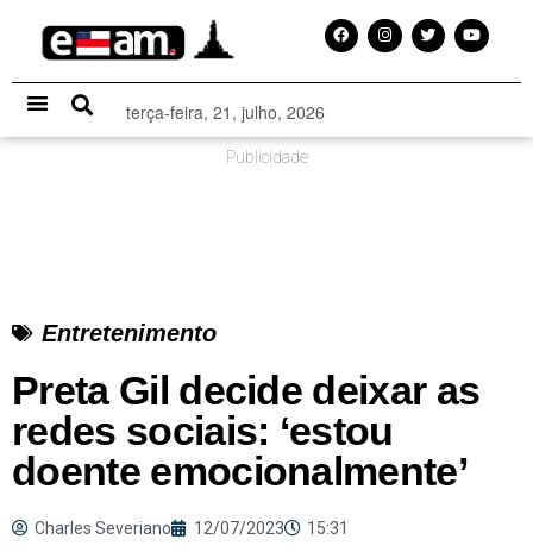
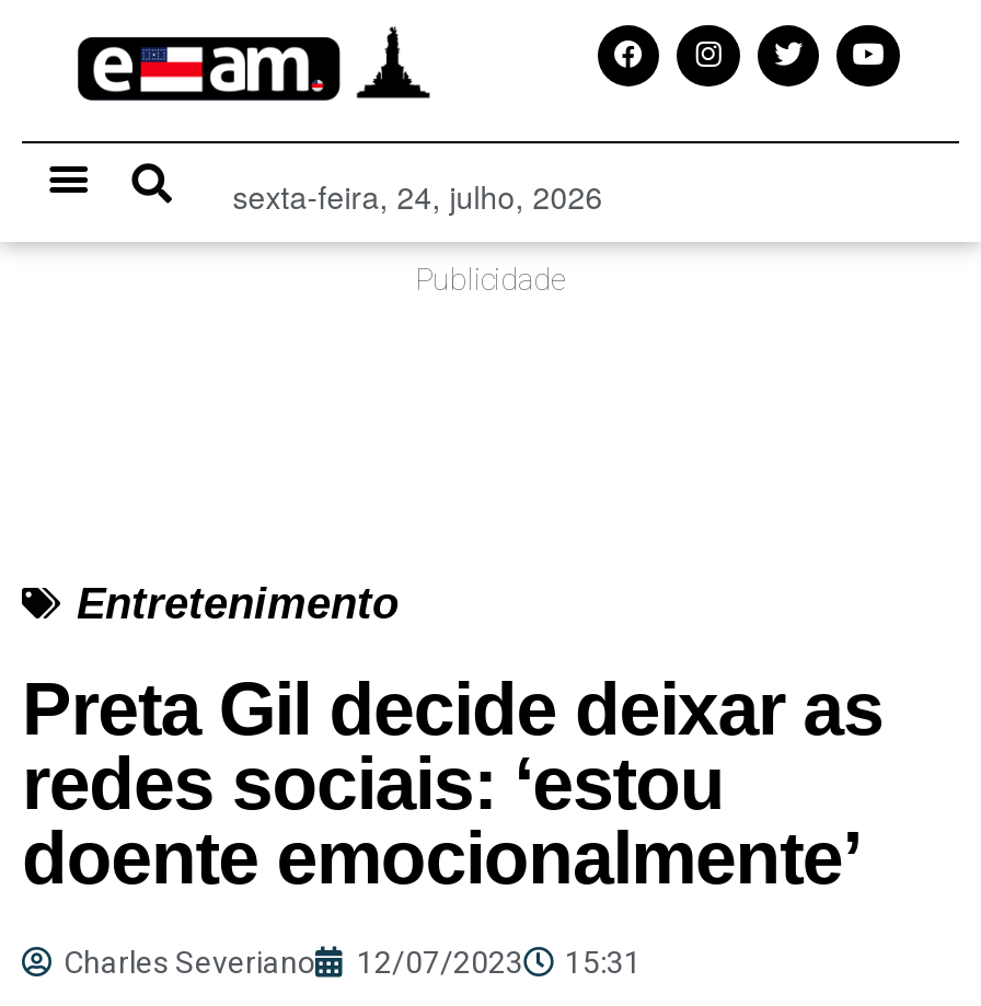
[126,100,325,123] terça-feira, 21, julho, 2026 -> [233,174,603,217] sexta-feira, 24, julho, 2026

